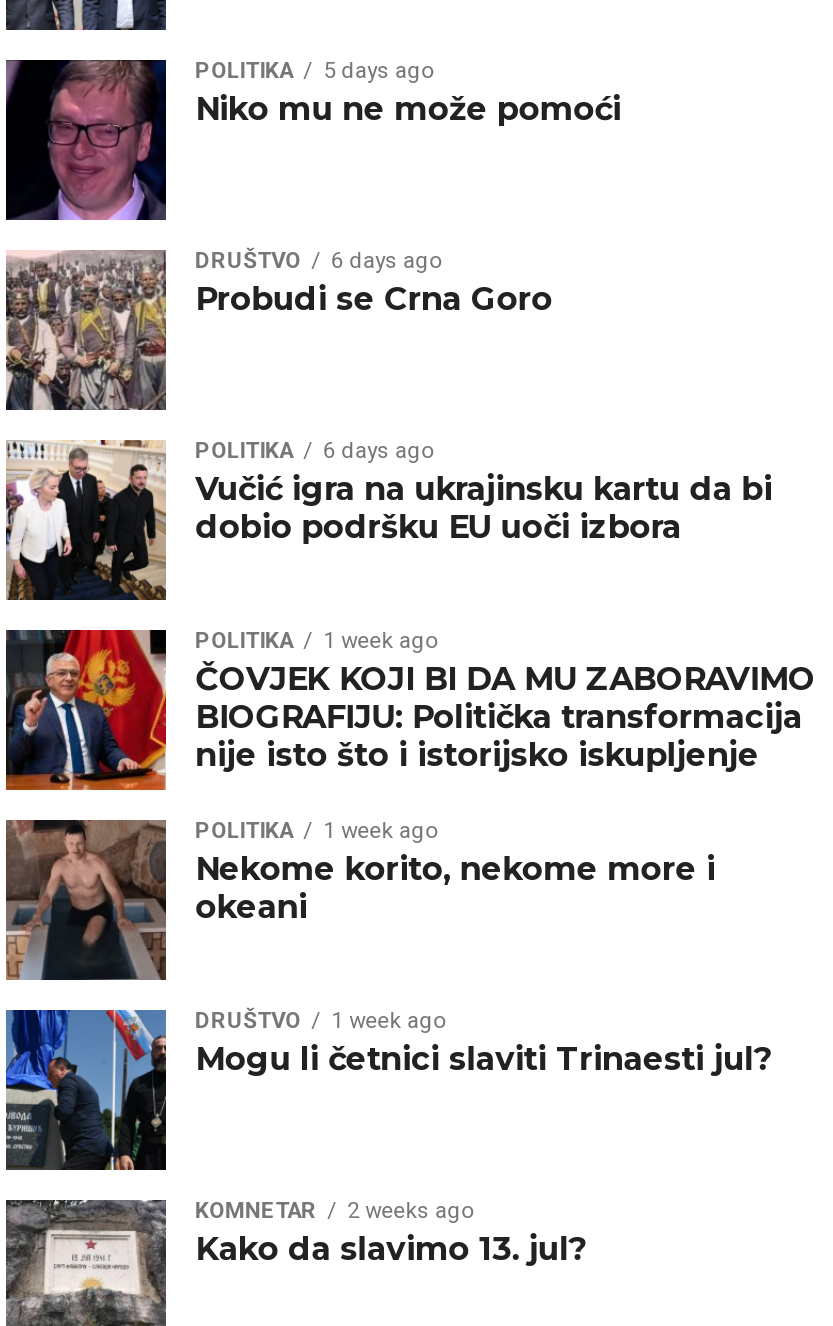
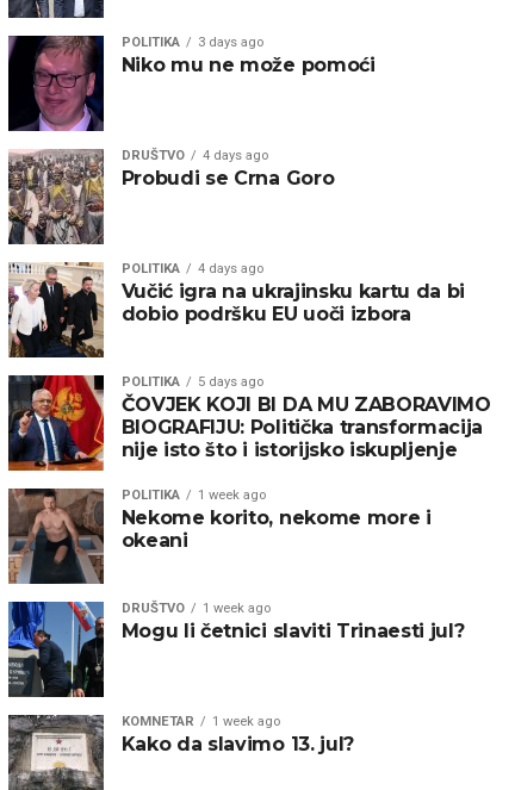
[195,58,433,84] POLITIKA 5 days ago -> [121,34,263,50] POLITIKA 3 days ago
[195,248,441,274] DRUŠTVO 6 days ago -> [121,148,268,163] DRUŠTVO 4 days ago
[195,438,433,464] POLITIKA 6 days ago -> [121,261,263,276] POLITIKA 4 days ago
[195,628,437,654] POLITIKA 1 week ago -> [121,374,263,389] POLITIKA 5 days ago
[195,1198,473,1224] KOMNETAR 2 weeks ago -> [121,714,280,729] KOMNETAR 1 week ago

